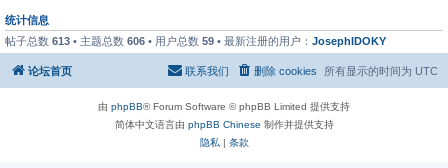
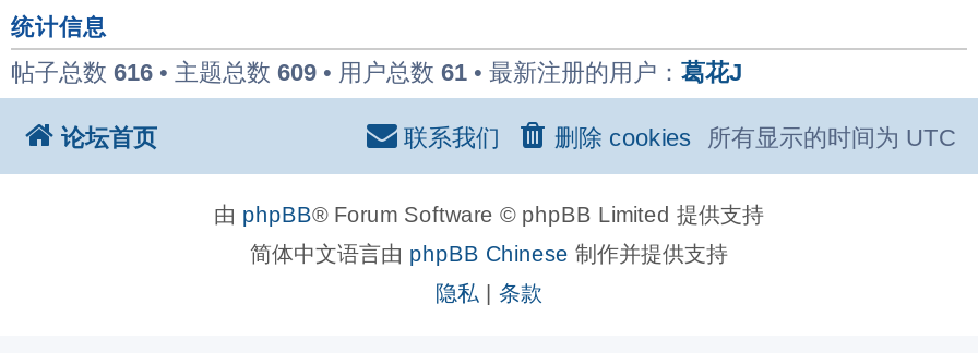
[5,35,386,47] 帖子总数613 • 主题总数606 • 用户总数59 • 最新注册的用户：JosephIDOKY -> [11,59,742,85] 帖子总数616 • 主题总数609 • 用户总数61 • 最新注册的用户：葛花J

